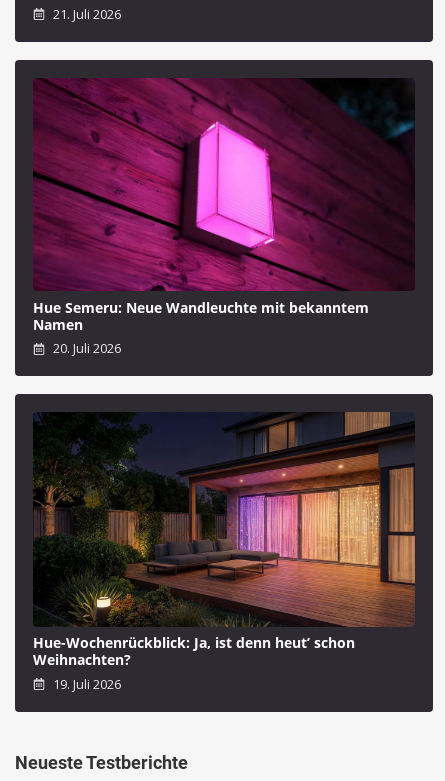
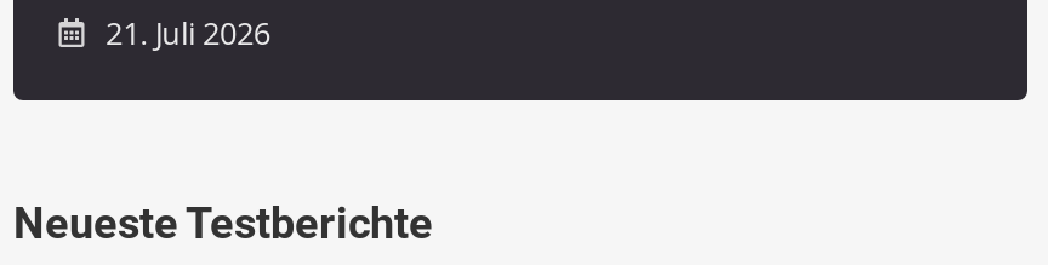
[33,78,414,357] [image] | Hue Semeru: Neue Wandleuchte mit bekanntem | Namen | 20. Juli 2026 -> none
[33,411,416,692] [image] | Hue-Wochenrückblick: Ja, ist denn heut’ schon | Weihnachten? | 19. Juli 2026 -> none

